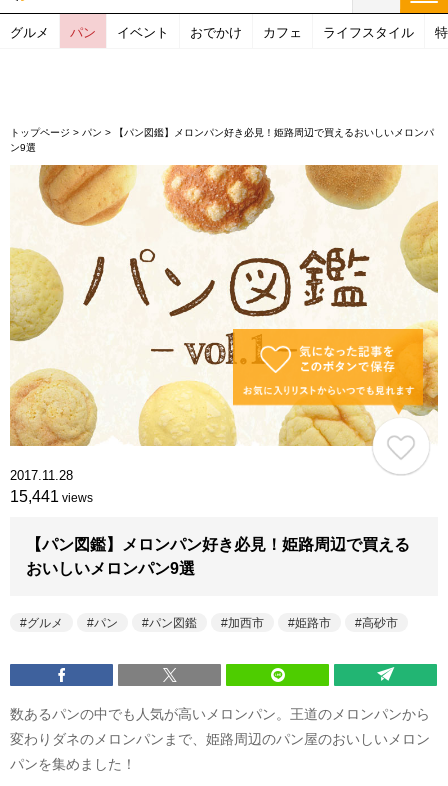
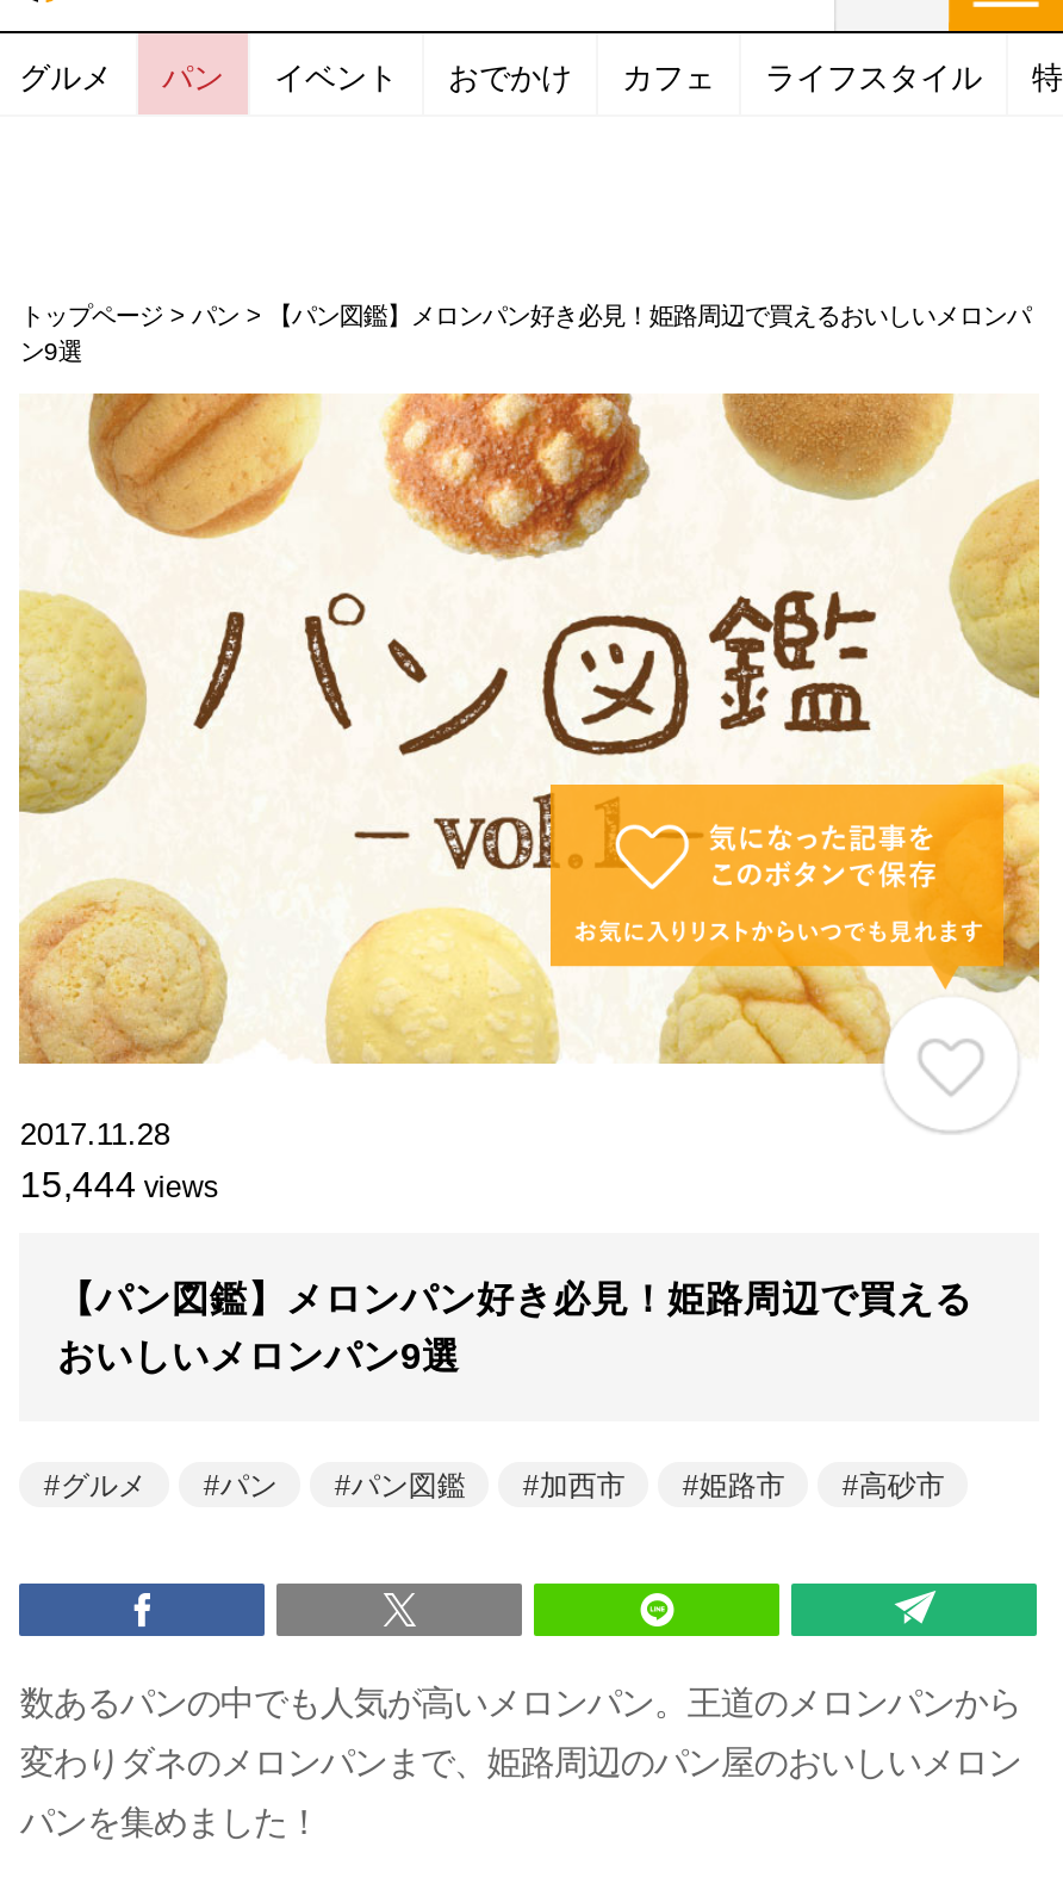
[10,487,93,504] 15,441 views -> [20,1163,218,1203] 15,444 views

